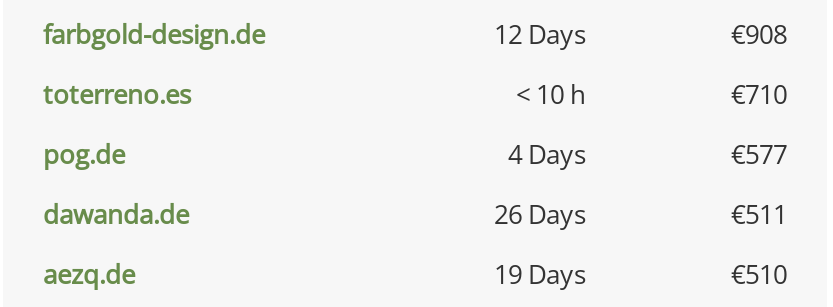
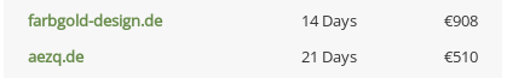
[494,16,586,52] 12 Days -> [301,10,356,31] 14 Days
[43,76,787,232] toterreno.es | < 10 h | €710 | pog.de | 4 Days | €577 | dawanda.de | 26 Days | €511 -> none
[494,256,586,292] 19 Days -> [301,46,356,67] 21 Days

